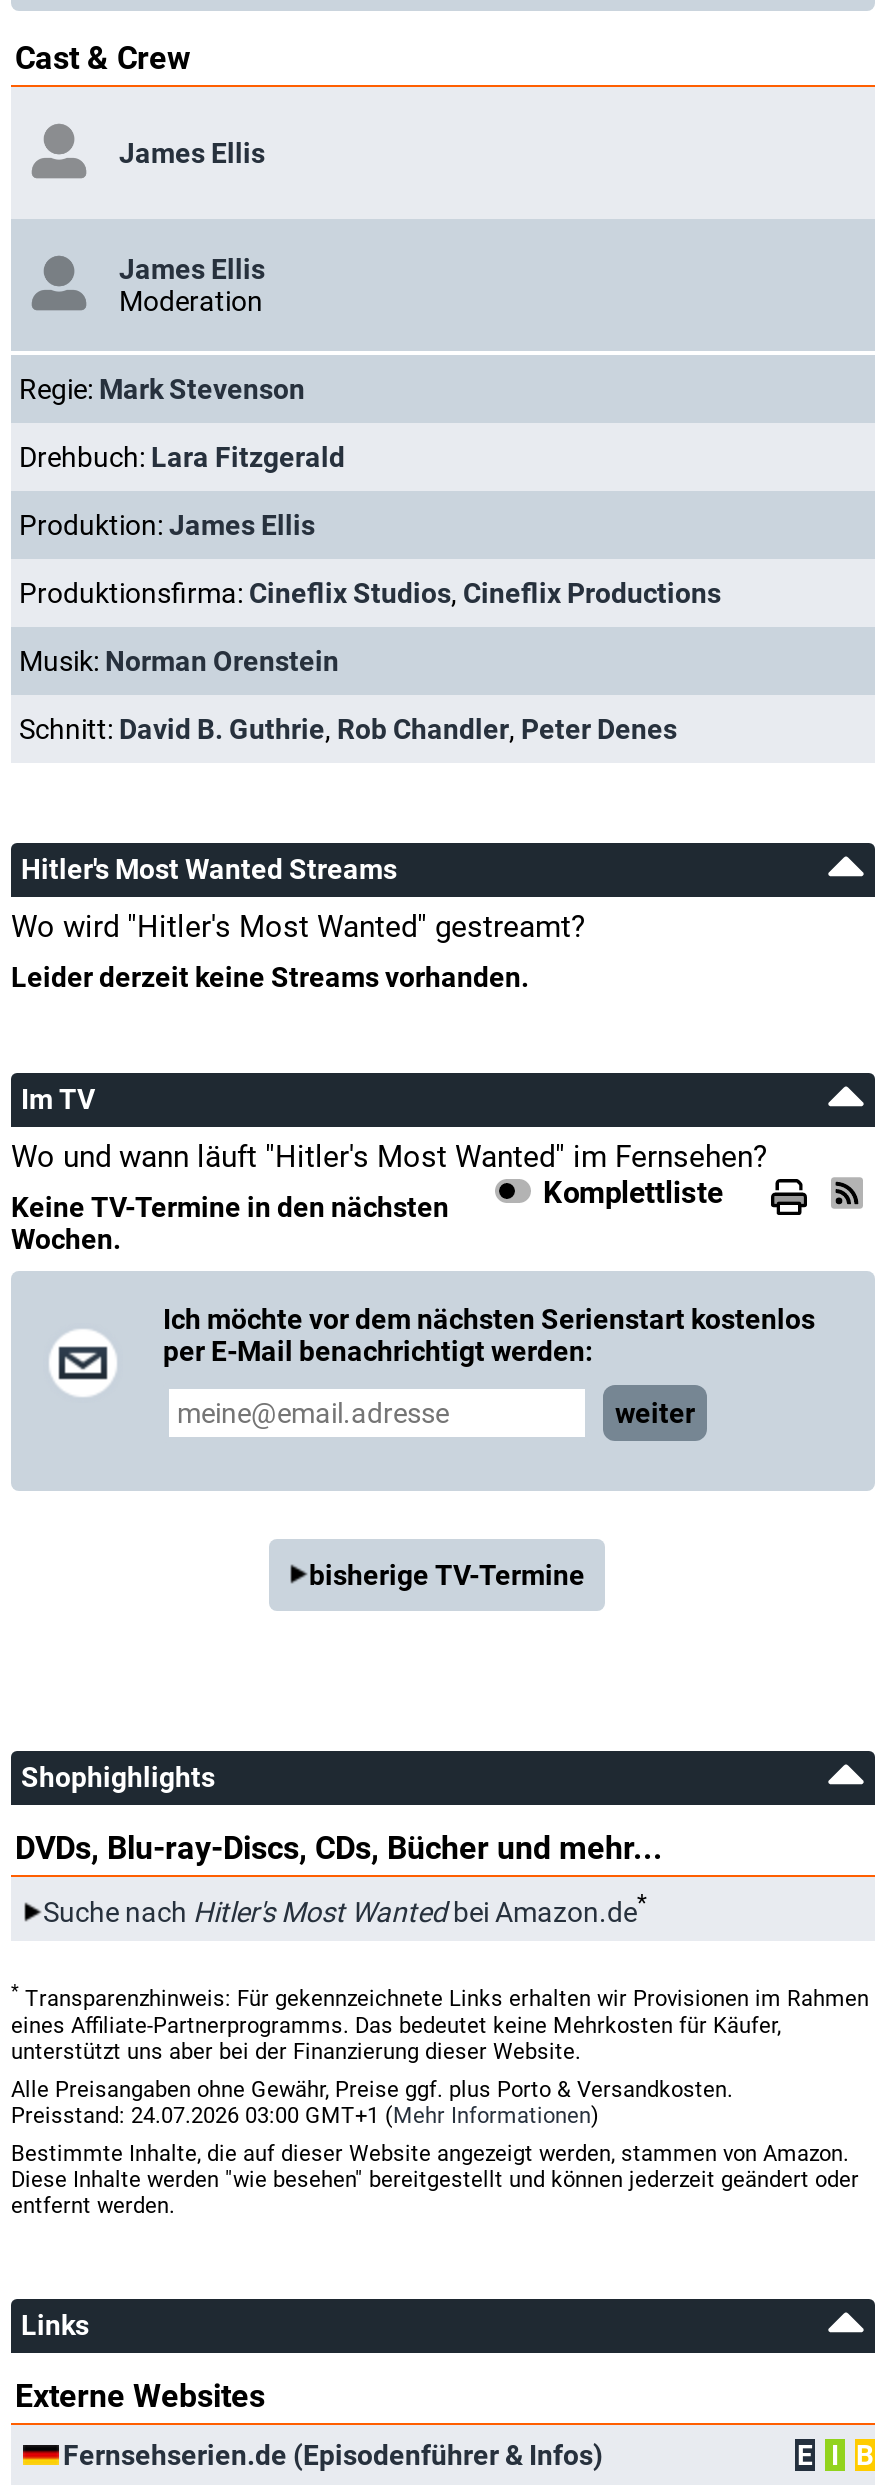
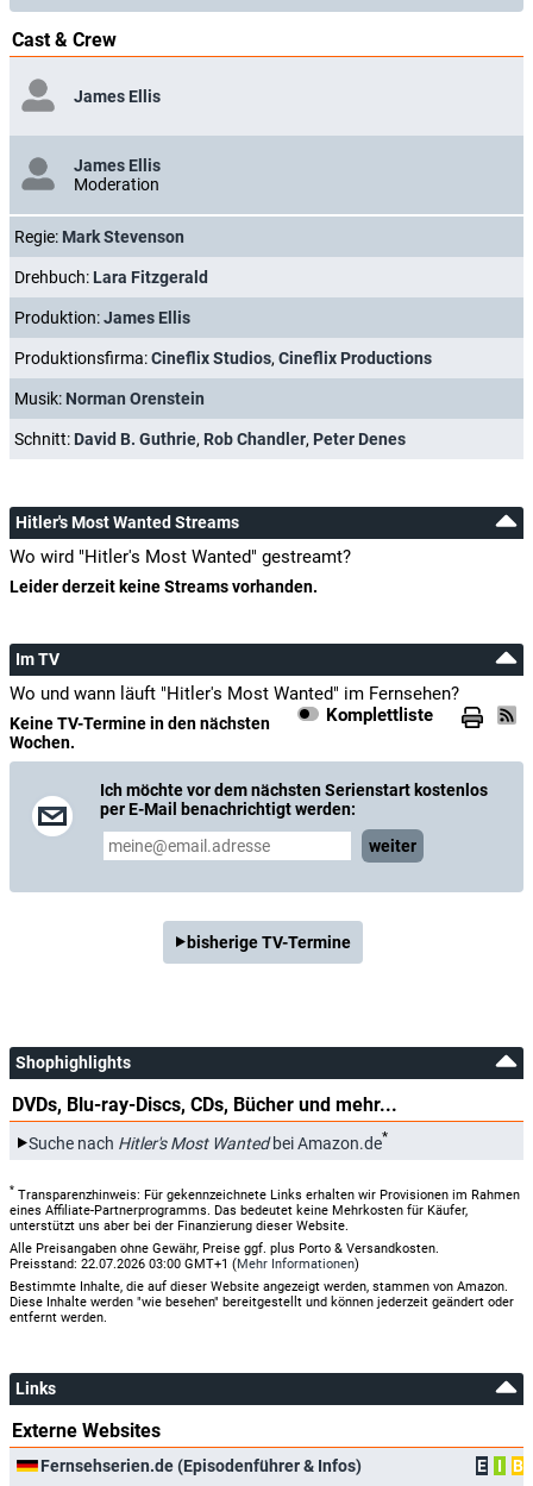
[11,2102,599,2128] Preisstand: 24.07.2026 03:00 GMT+1 (Mehr Informationen) -> [10,1256,359,1271] Preisstand: 22.07.2026 03:00 GMT+1 (Mehr Informationen)

